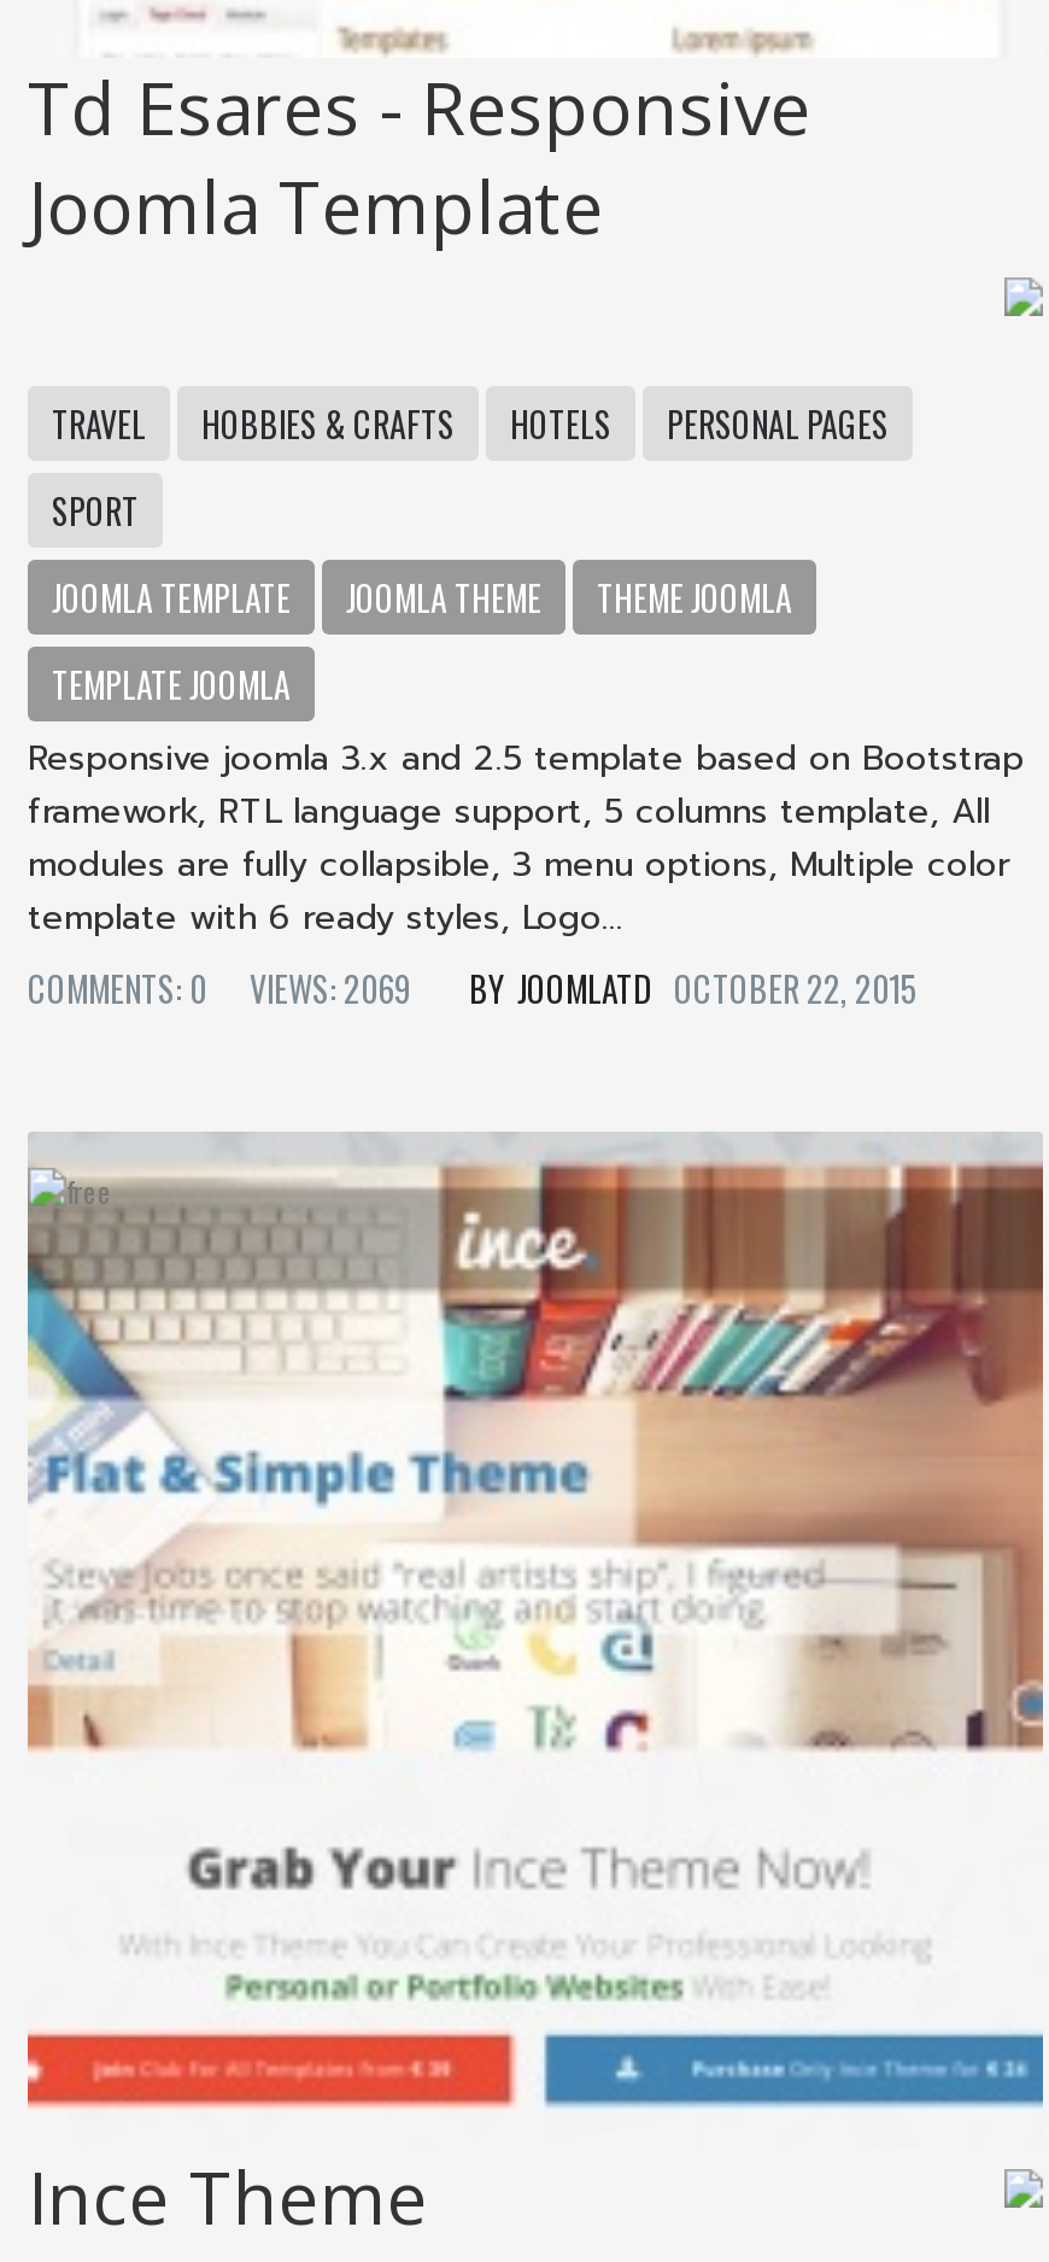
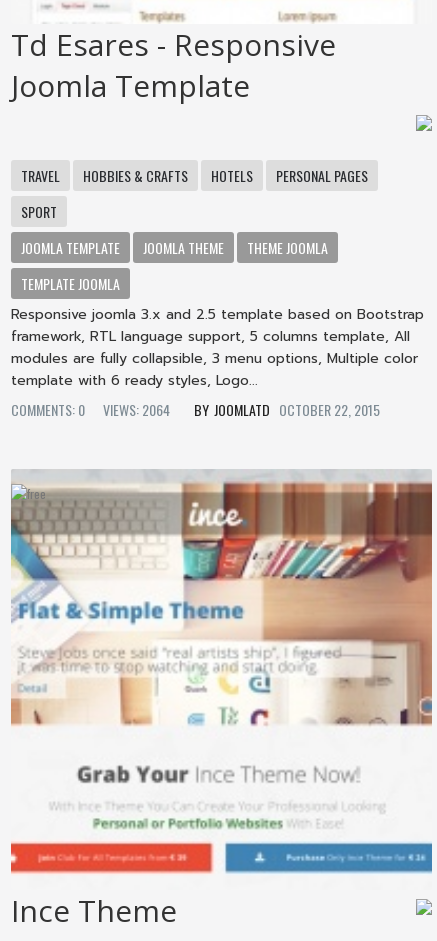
[28,963,918,1014] COMMENTS: 0 VIEWS: 2069 JOOMLATD OCTOBER 22, 2015 -> [11,399,380,420] COMMENTS: 0 VIEWS: 2064 JOOMLATD OCTOBER 22, 2015

